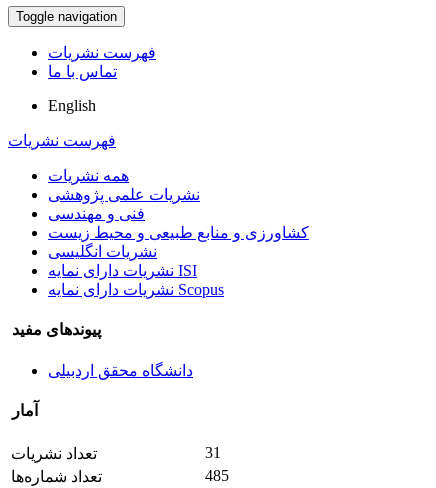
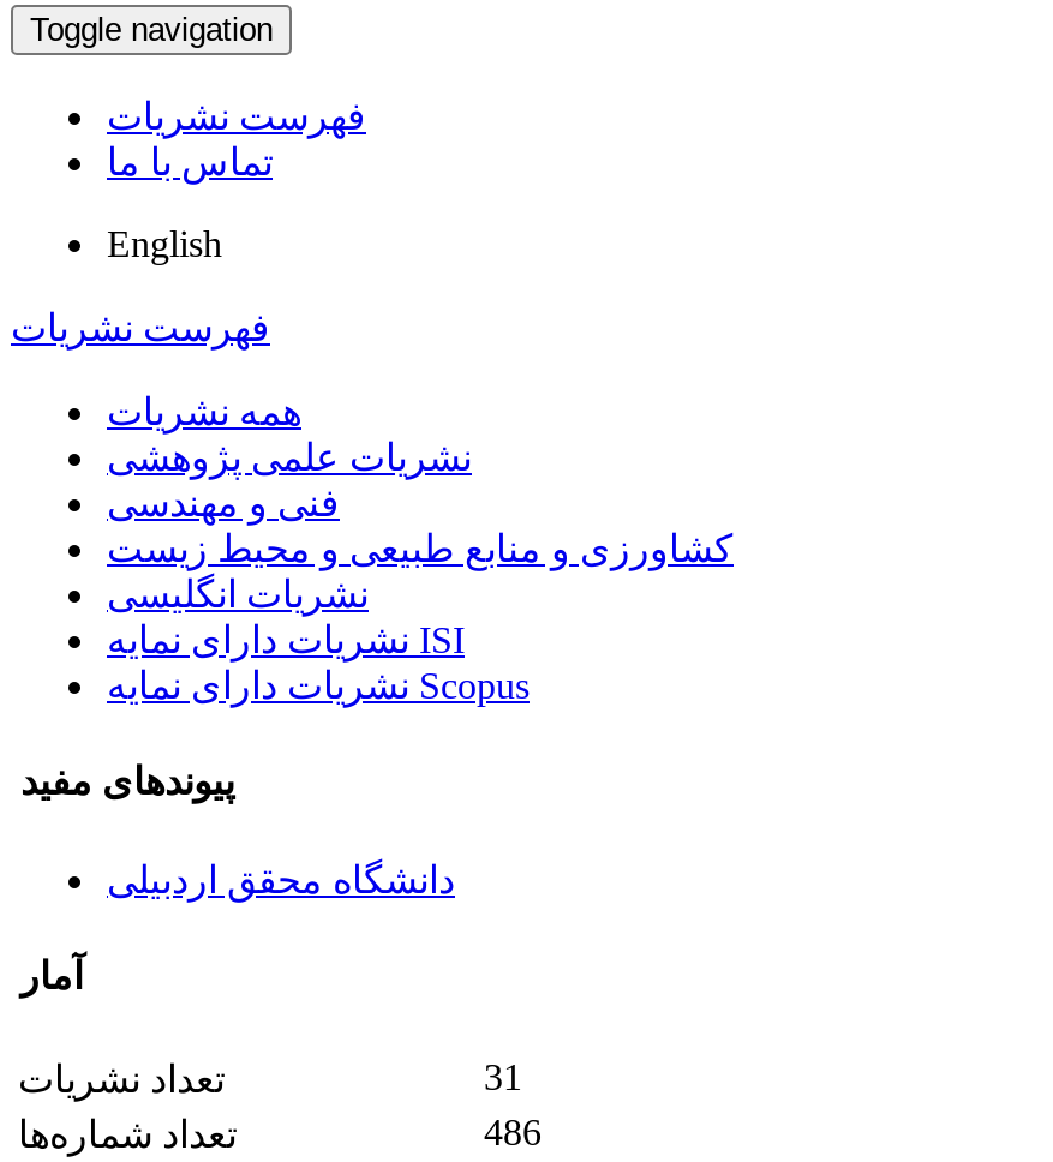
[205,467,229,484] 485 -> [484,1112,542,1153] 486

